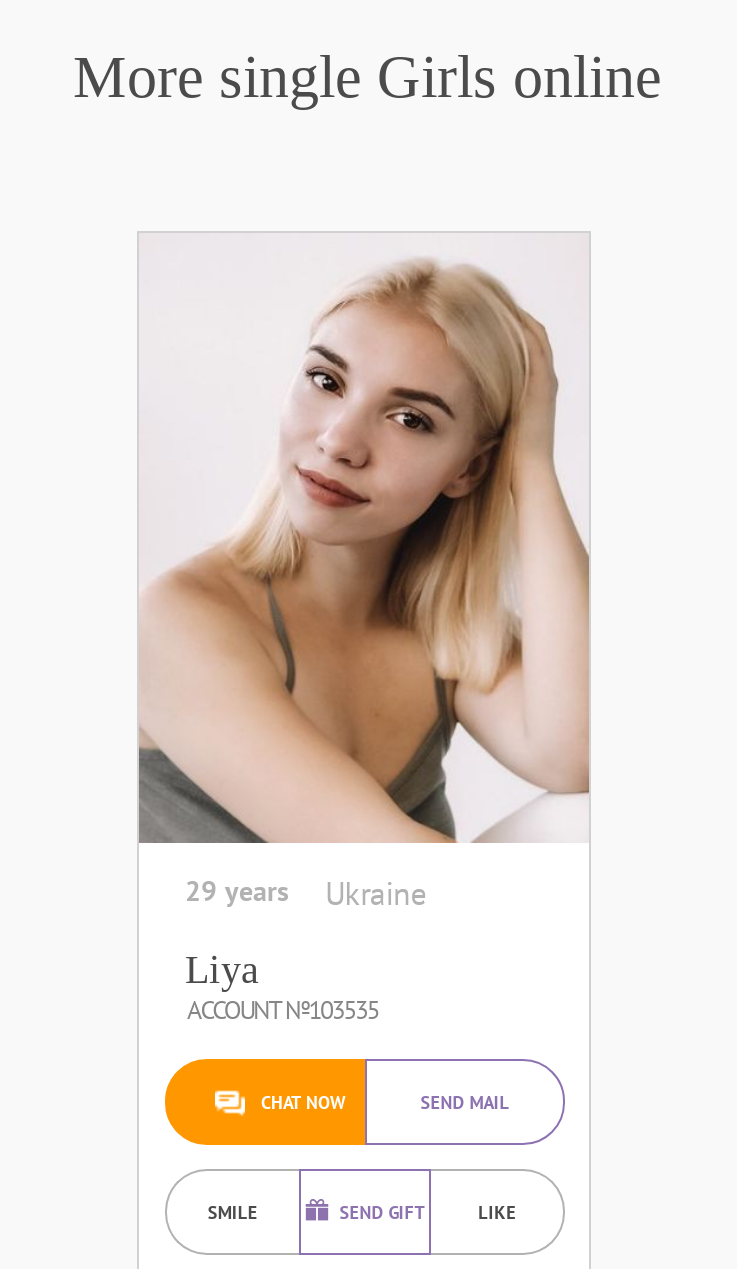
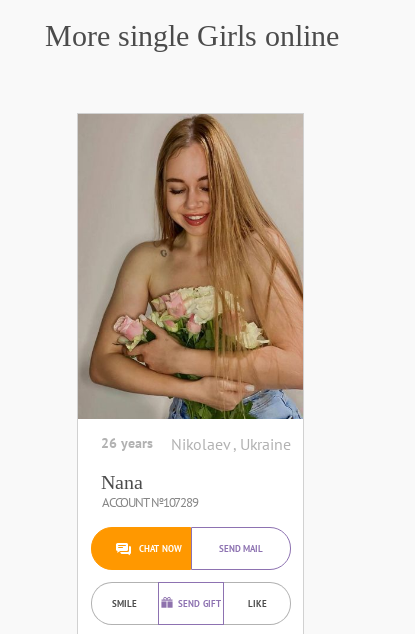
[139,233,591,913] [image] | 29 years | Ukraine -> [78,113,303,454] [image] | 26 years | Nikolaev , Ukraine
[185,947,378,1027] Liya | ACCOUNT №103535 -> [101,471,197,511] Nana | ACCOUNT №107289

